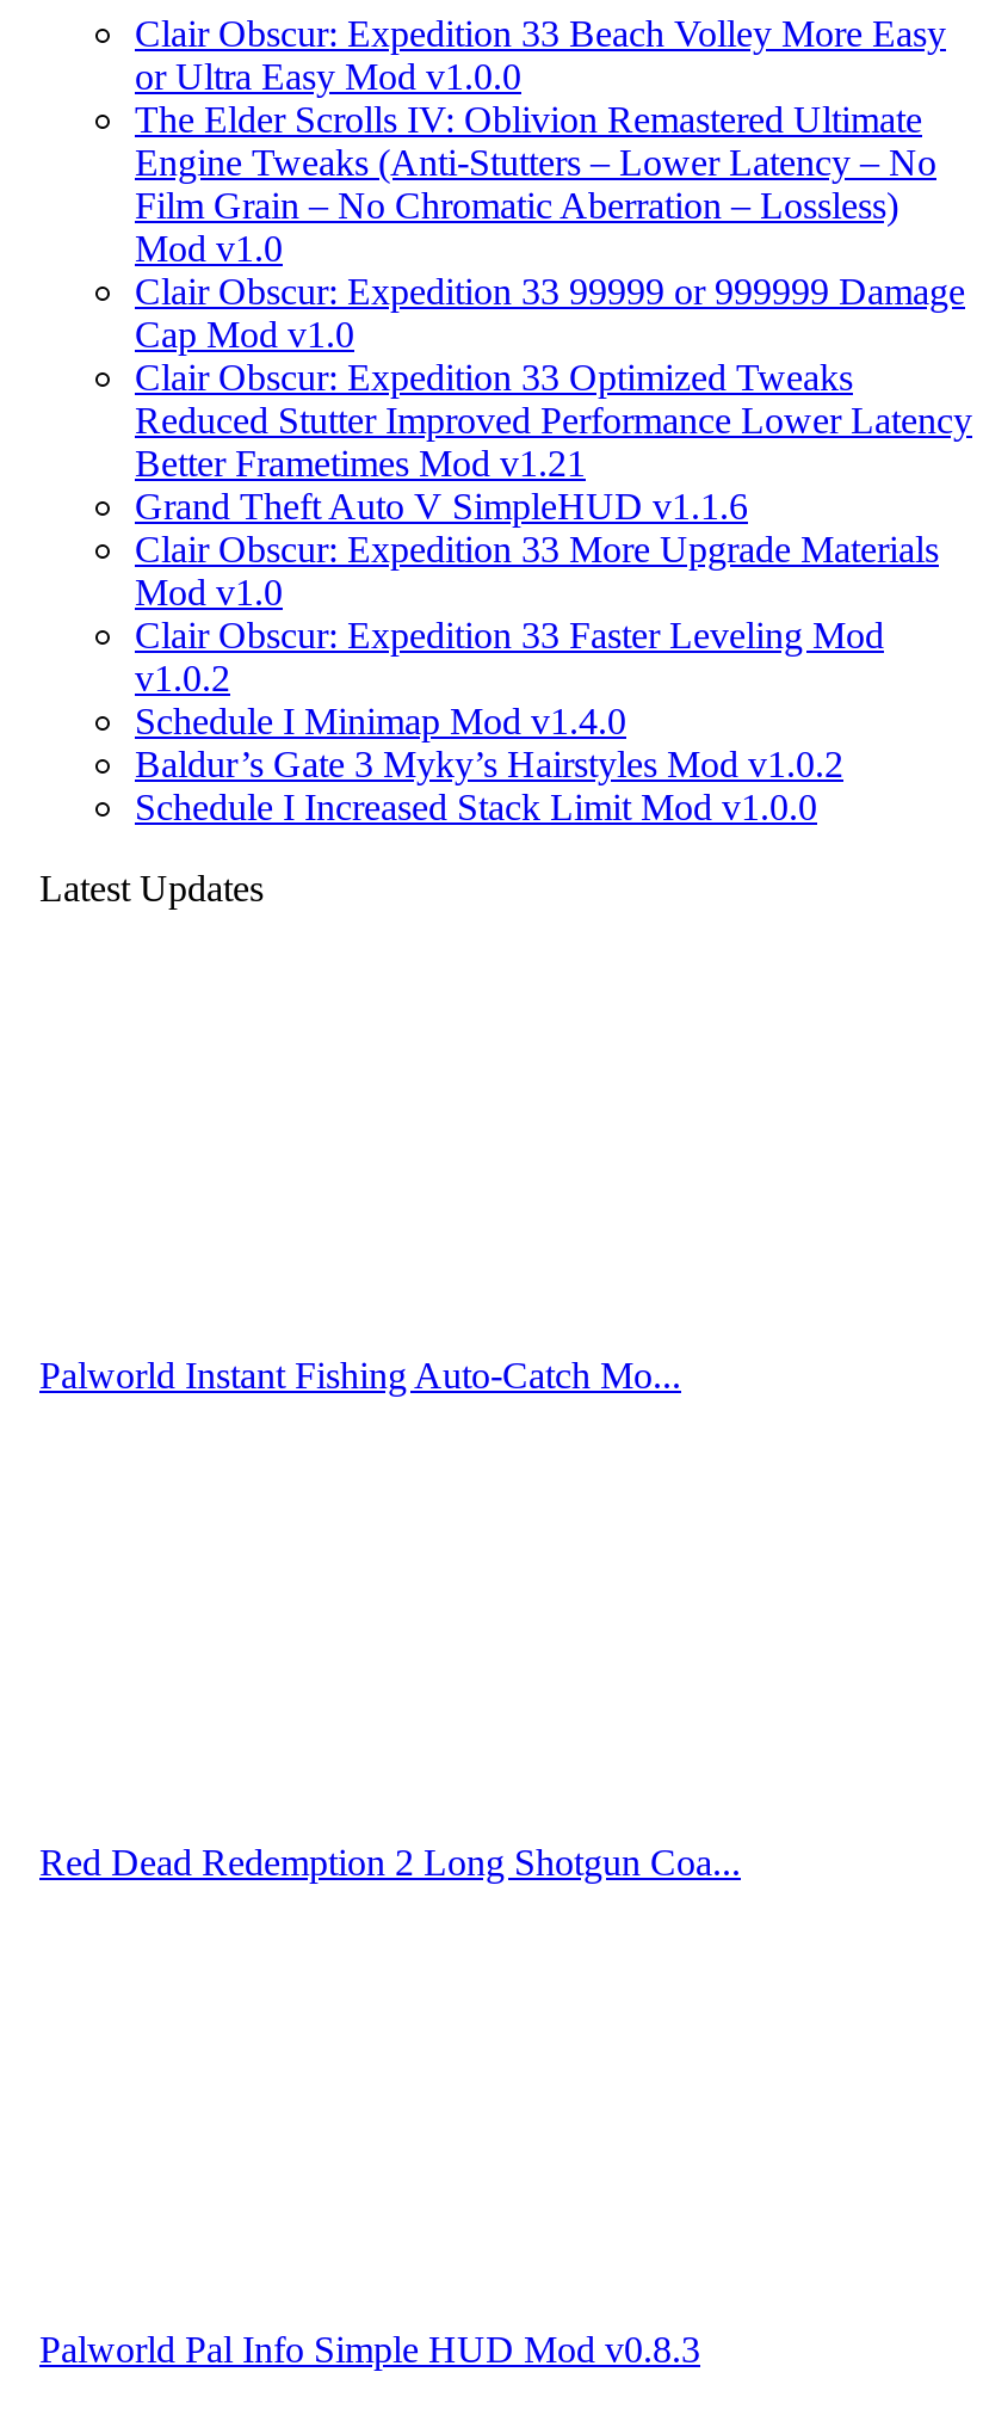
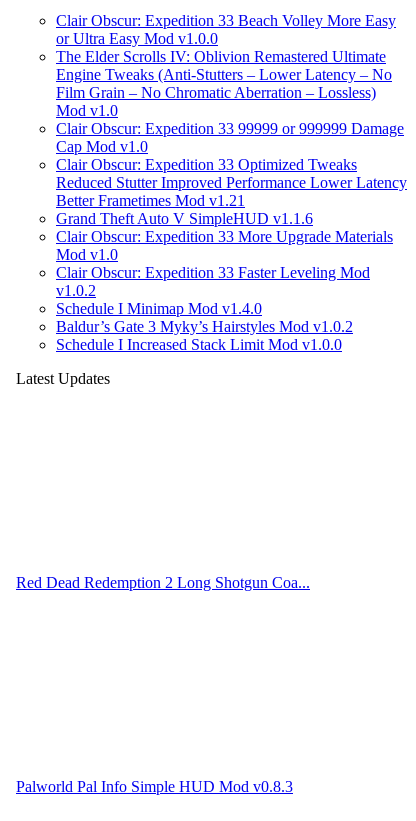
[39,1355,681,1396] Palworld Instant Fishing Auto-Catch Mo... -> none

